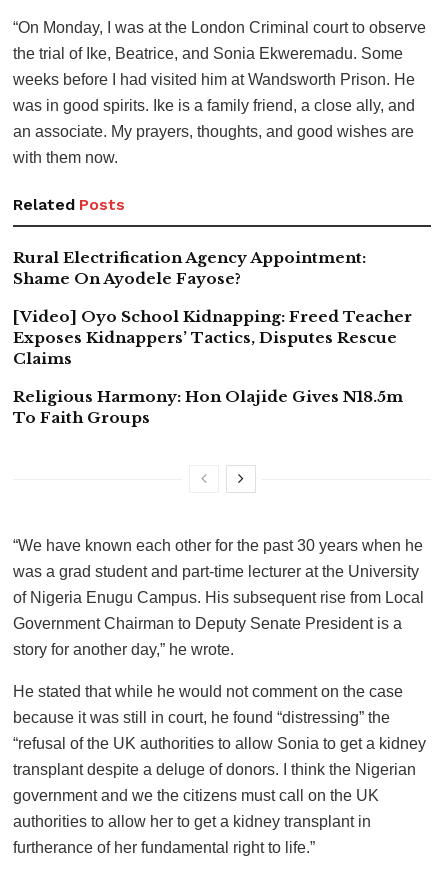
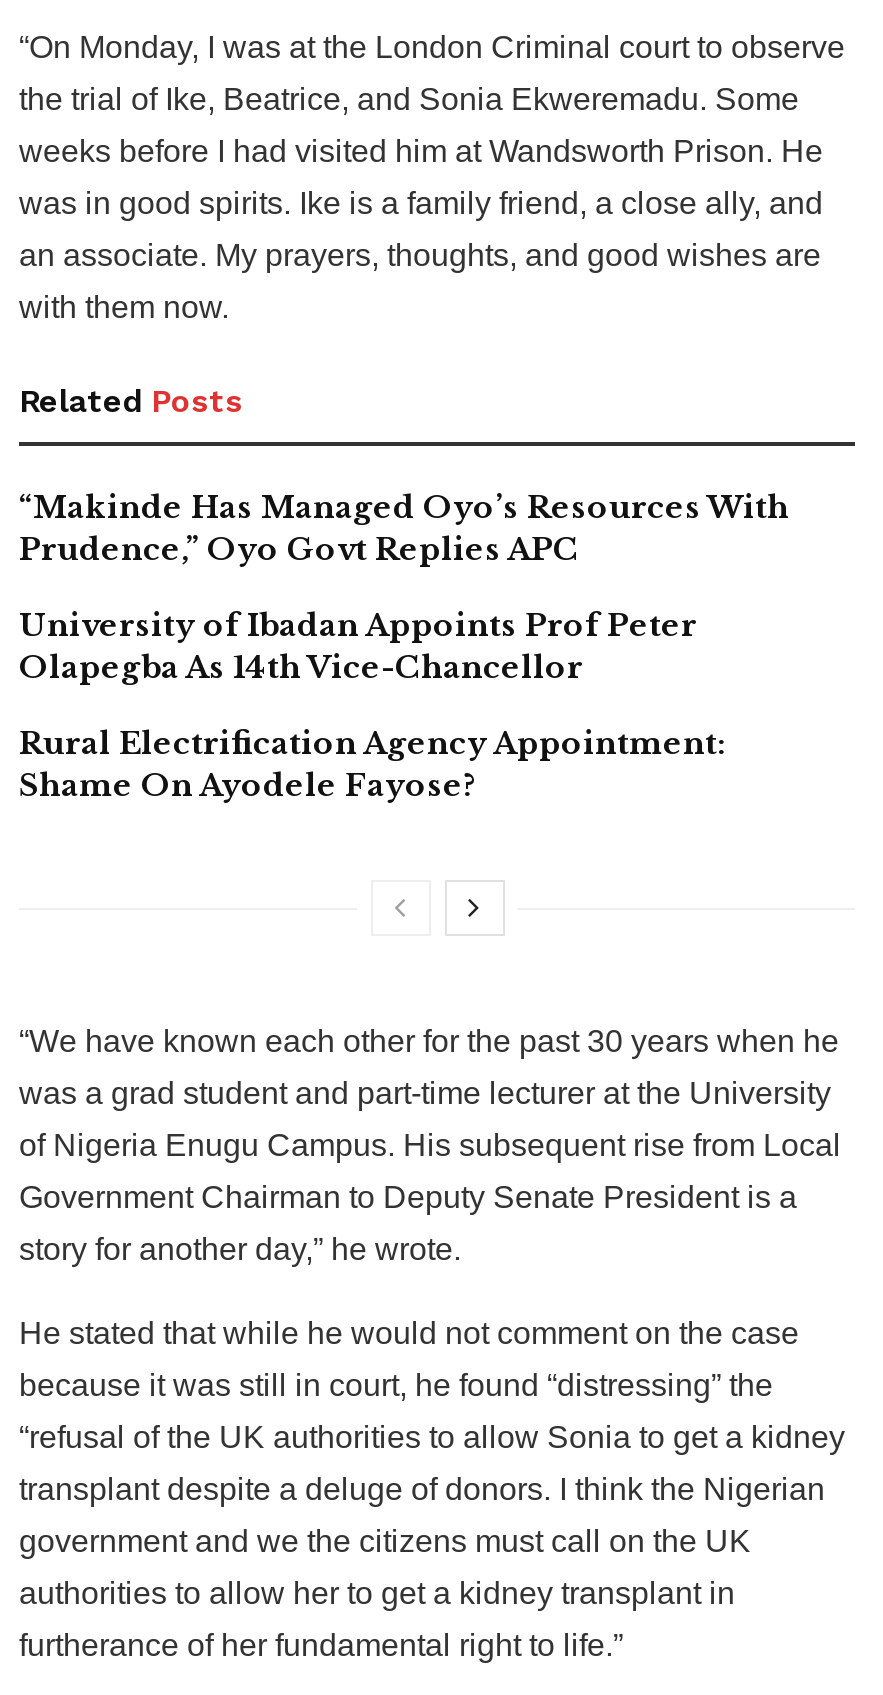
none -> [19,487,789,685] “Makinde Has Managed Oyo’s Resources With | Prudence,” Oyo Govt Replies APC | University of Ibadan Appoints Prof Peter | Olapegba As 14th Vice-Chancellor
moved [13,248,366,288] -> [19,723,725,803]: Rural Electrification Agency Appointment: | Shame On Ayodele Fayose?
[13,307,412,427] [Video] Oyo School Kidnapping: Freed Teacher | Exposes Kidnappers’ Tactics, Disputes Rescue | Claims | Religious Harmony: Hon Olajide Gives N18.5m | To Faith Groups -> none

